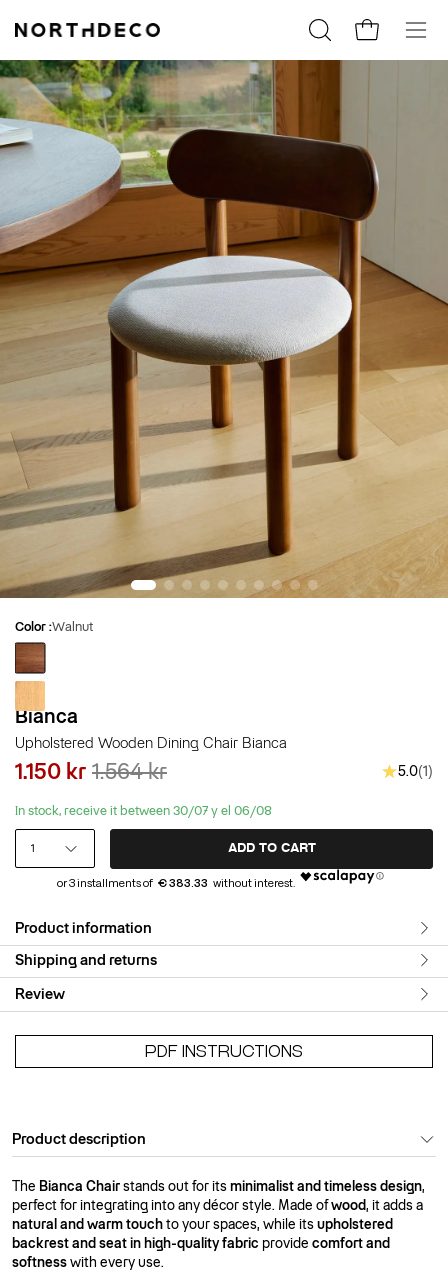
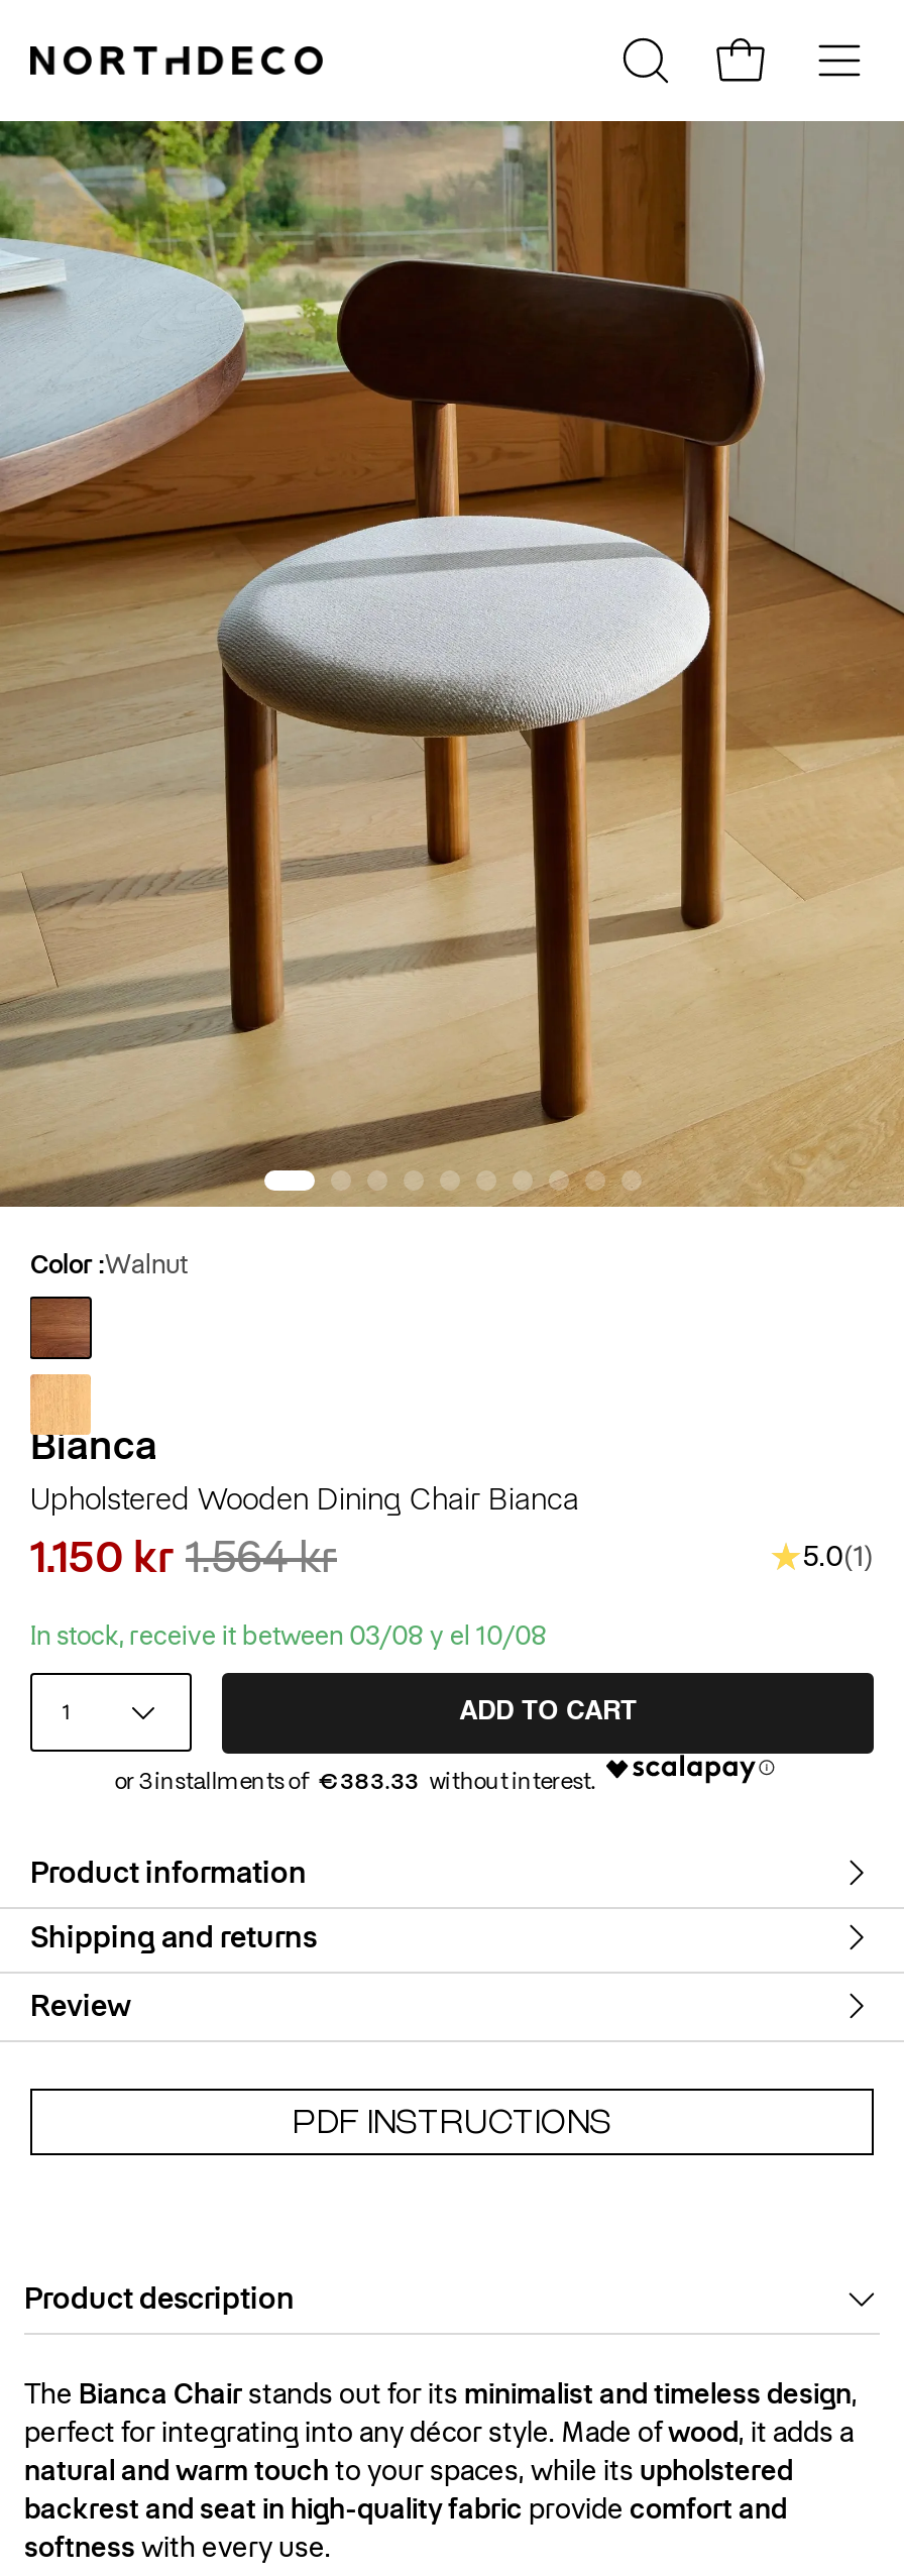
[15,803,272,818] In stock, receive it between 30/07 y el 06/08 -> [30,1620,547,1650] In stock, receive it between 03/08 y el 10/08

